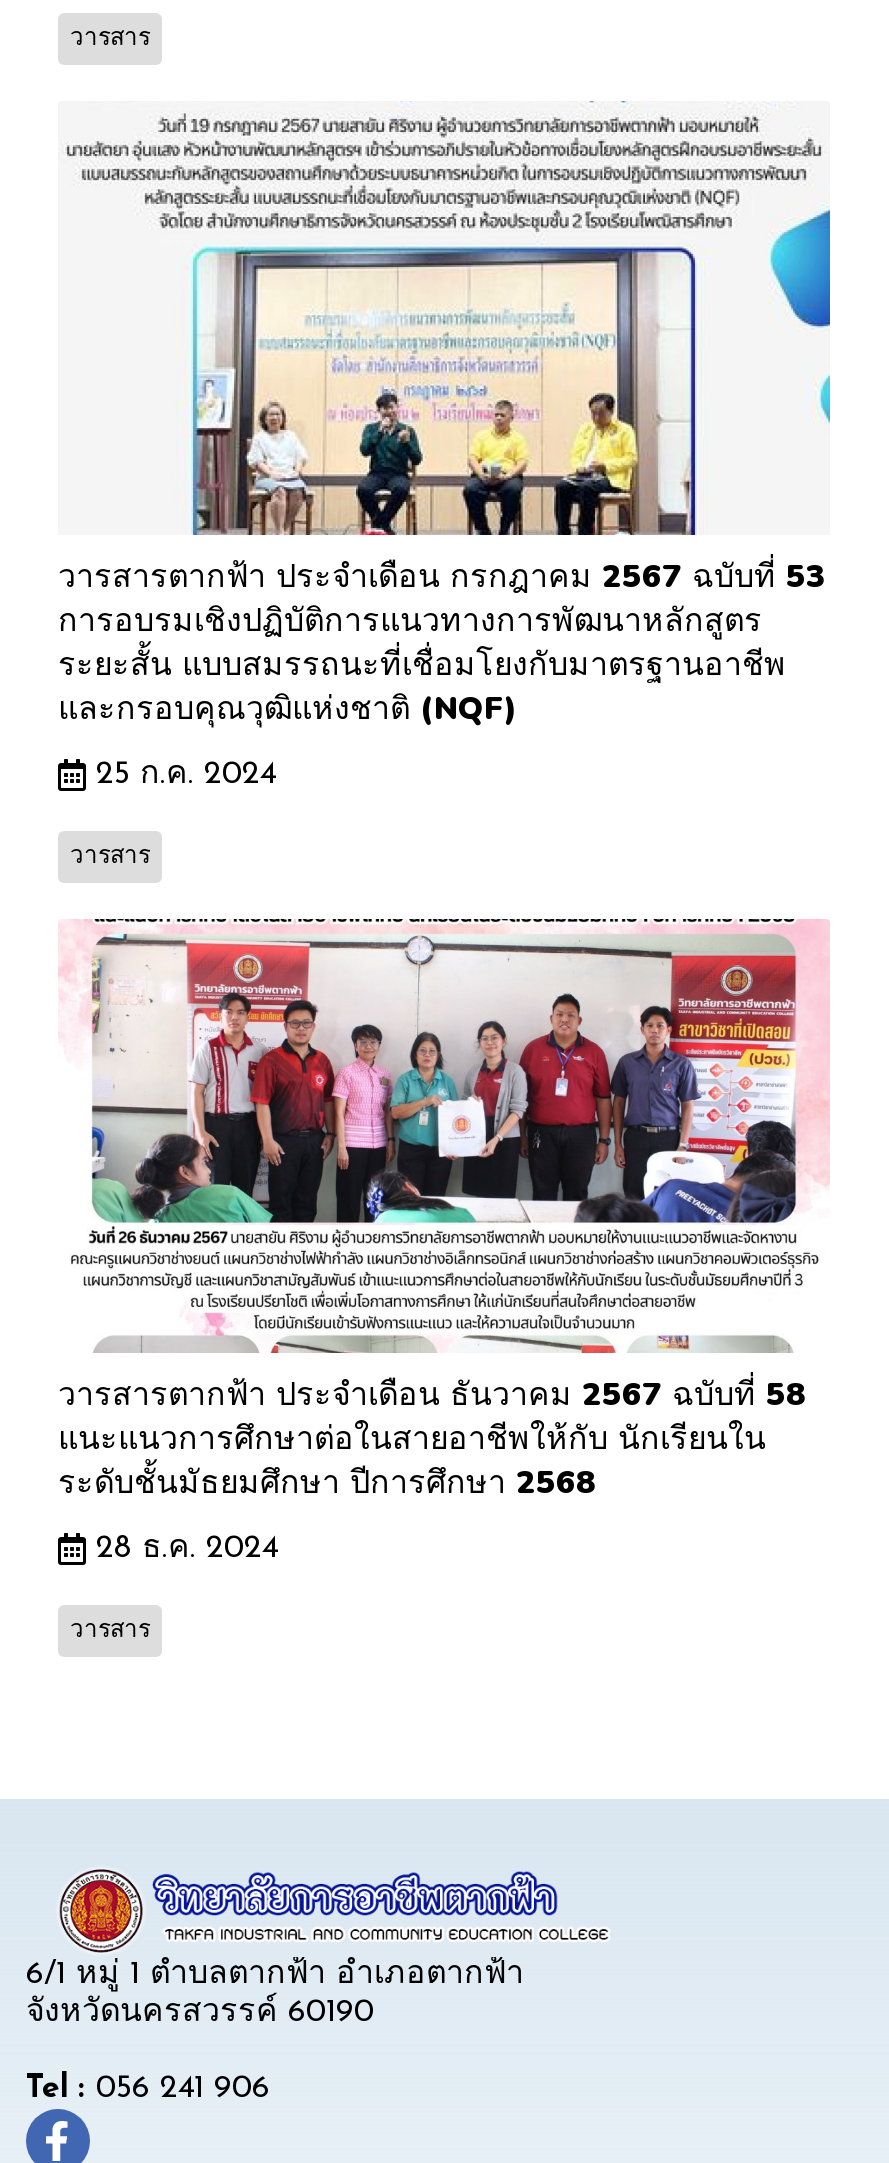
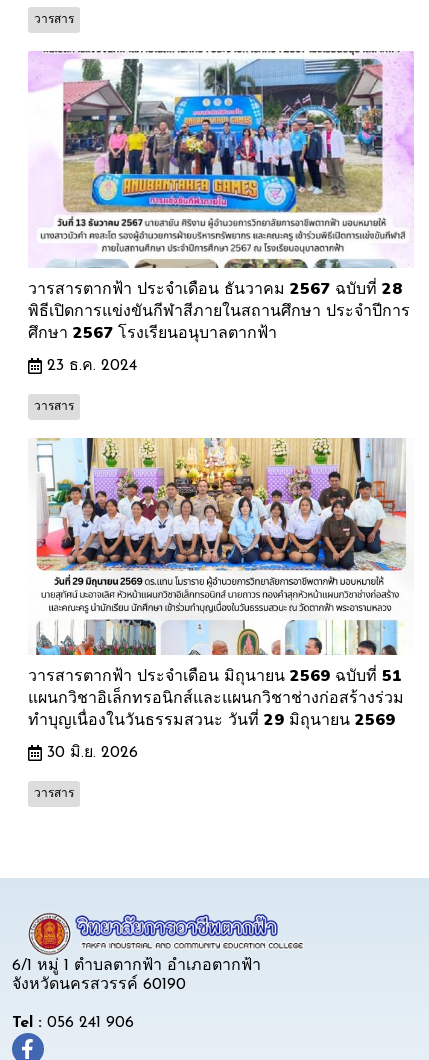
[58,115,832,731] [image] | วารสารตากฟ้า ประจำเดือน กรกฎาคม 2567 ฉบับที่ 53 | การอบรมเชิงปฏิบัติการแนวทางการพัฒนาหลักสูตร | ระยะสั้น แบบสมรรถนะที่เชื่อมโยงกับมาตรฐานอาชีพ | และกรอบคุณวุฒิแห่งชาติ (NQF) -> [28,50,414,344] [image] | วารสารตากฟ้า ประจำเดือน ธันวาคม 2567 ฉบับที่ 28 | พิธีเปิดการแข่งขันกีฬาสีภายในสถานศึกษา ประจำปีการ | ศึกษา 2567 โรงเรียนอนุบาลตากฟ้า
[96,759,276,791] 25 ก.ค. 2024 -> [47,358,137,374] 23 ธ.ค. 2024
[58,917,830,1505] [image] | วารสารตากฟ้า ประจำเดือน ธันวาคม 2567 ฉบับที่ 58 | แนะแนวการศึกษาต่อในสายอาชีพให้กับ นักเรียนใน | ระดับชั้นมัธยมศึกษา ปีการศึกษา 2568 -> [28,437,413,731] [image] | วารสารตากฟ้า ประจำเดือน มิถุนายน 2569 ฉบับที่ 51 | แผนกวิชาอิเล็กทรอนิกส์และแผนกวิชาช่างก่อสร้างร่วม | ทำบุญเนื่องในวันธรรมสวนะ วันที่ 29 มิถุนายน 2569
[96,1533,278,1565] 28 ธ.ค. 2024 -> [47,745,138,761] 30 มิ.ย. 2026

